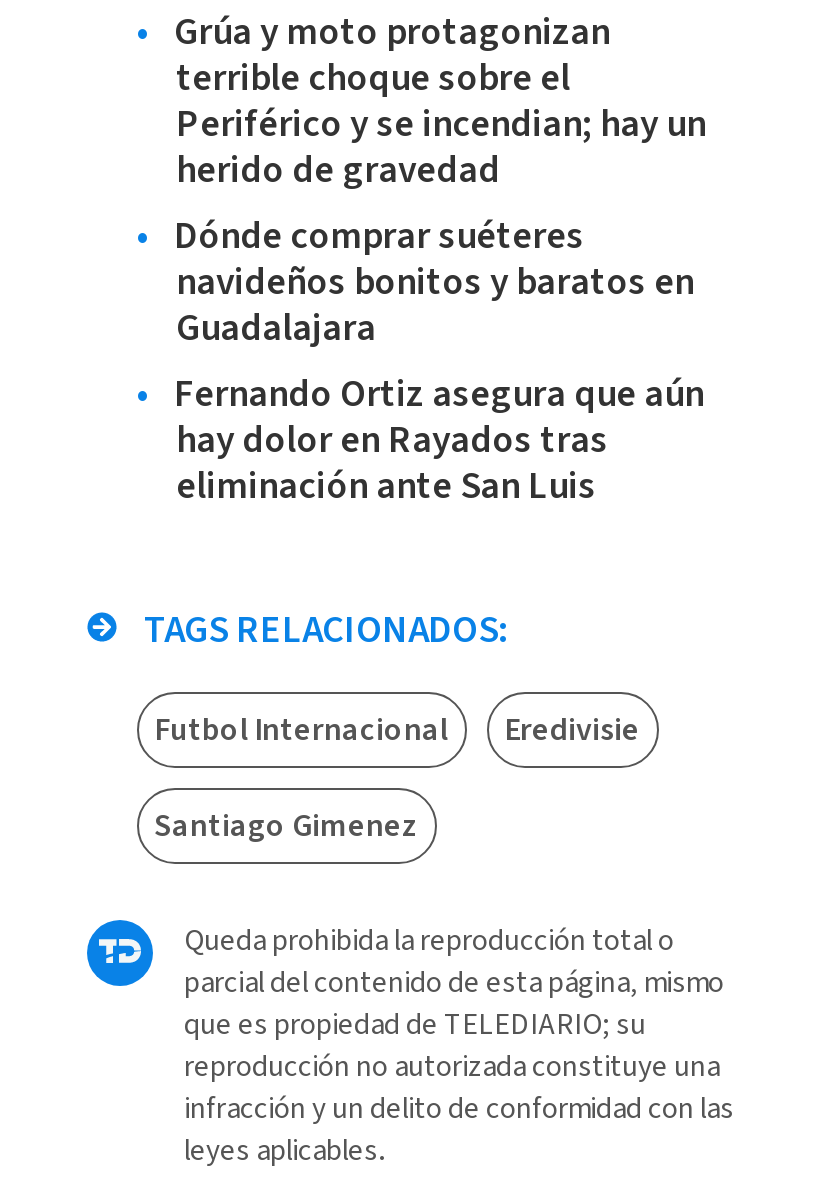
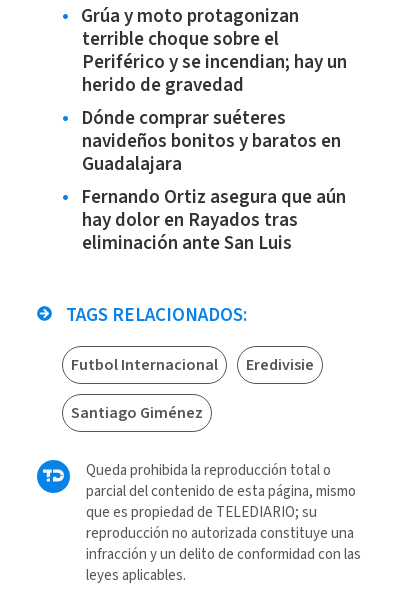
[154,805,418,849] Santiago Gimenez -> [70,402,202,424] Santiago Giménez

